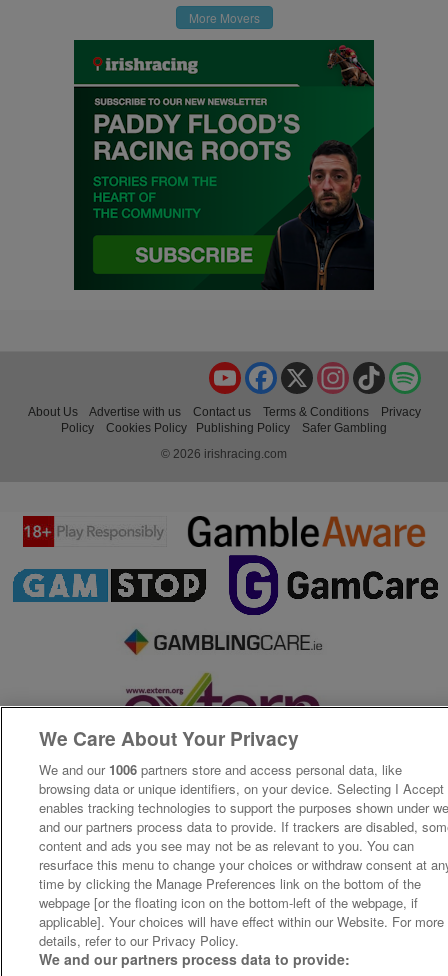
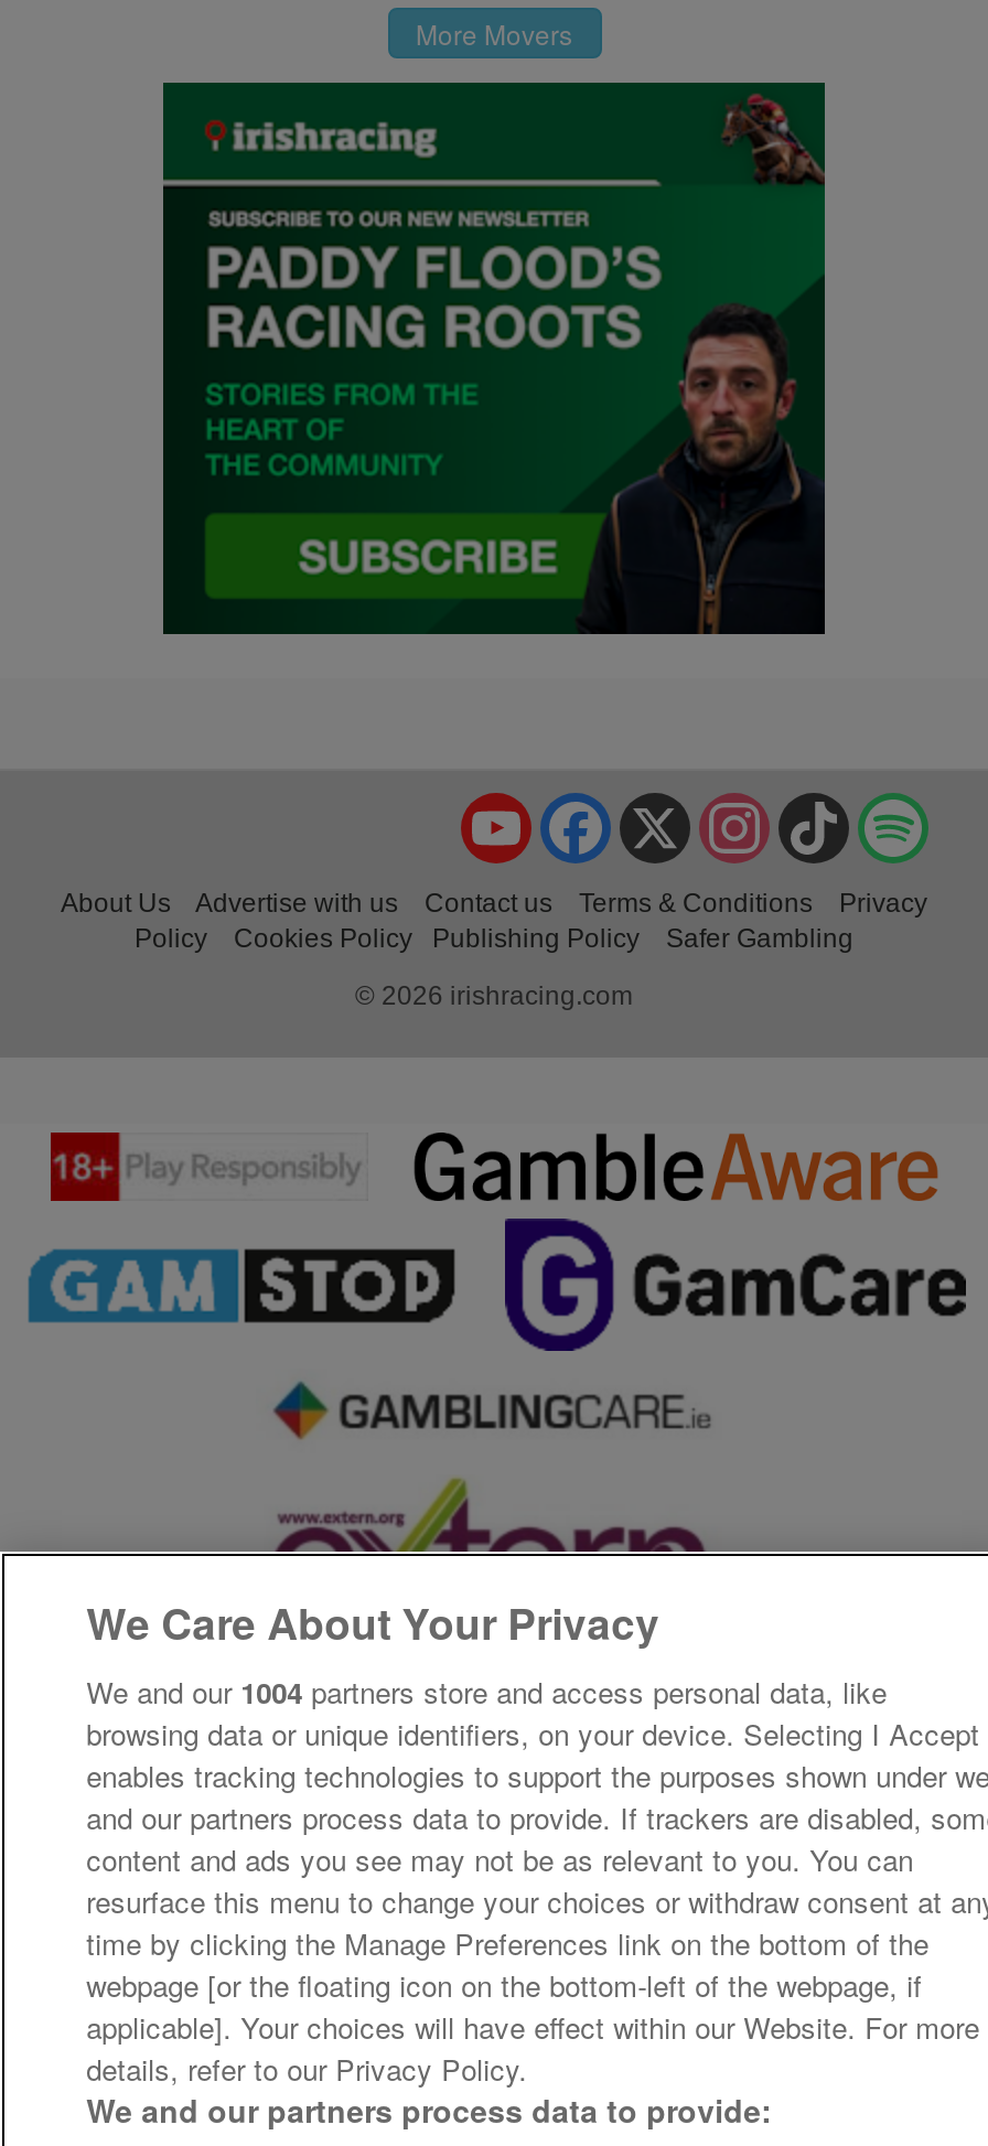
[39,760,402,779] We and our 1006 partners store and access personal data, like -> [86,1671,887,1713] We and our 1004 partners store and access personal data, like

